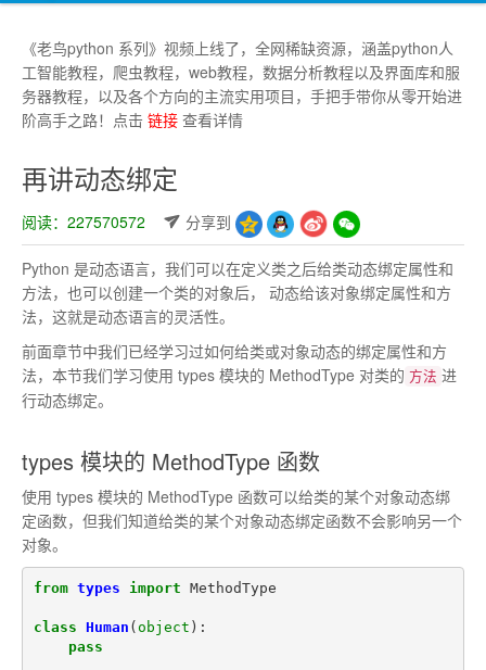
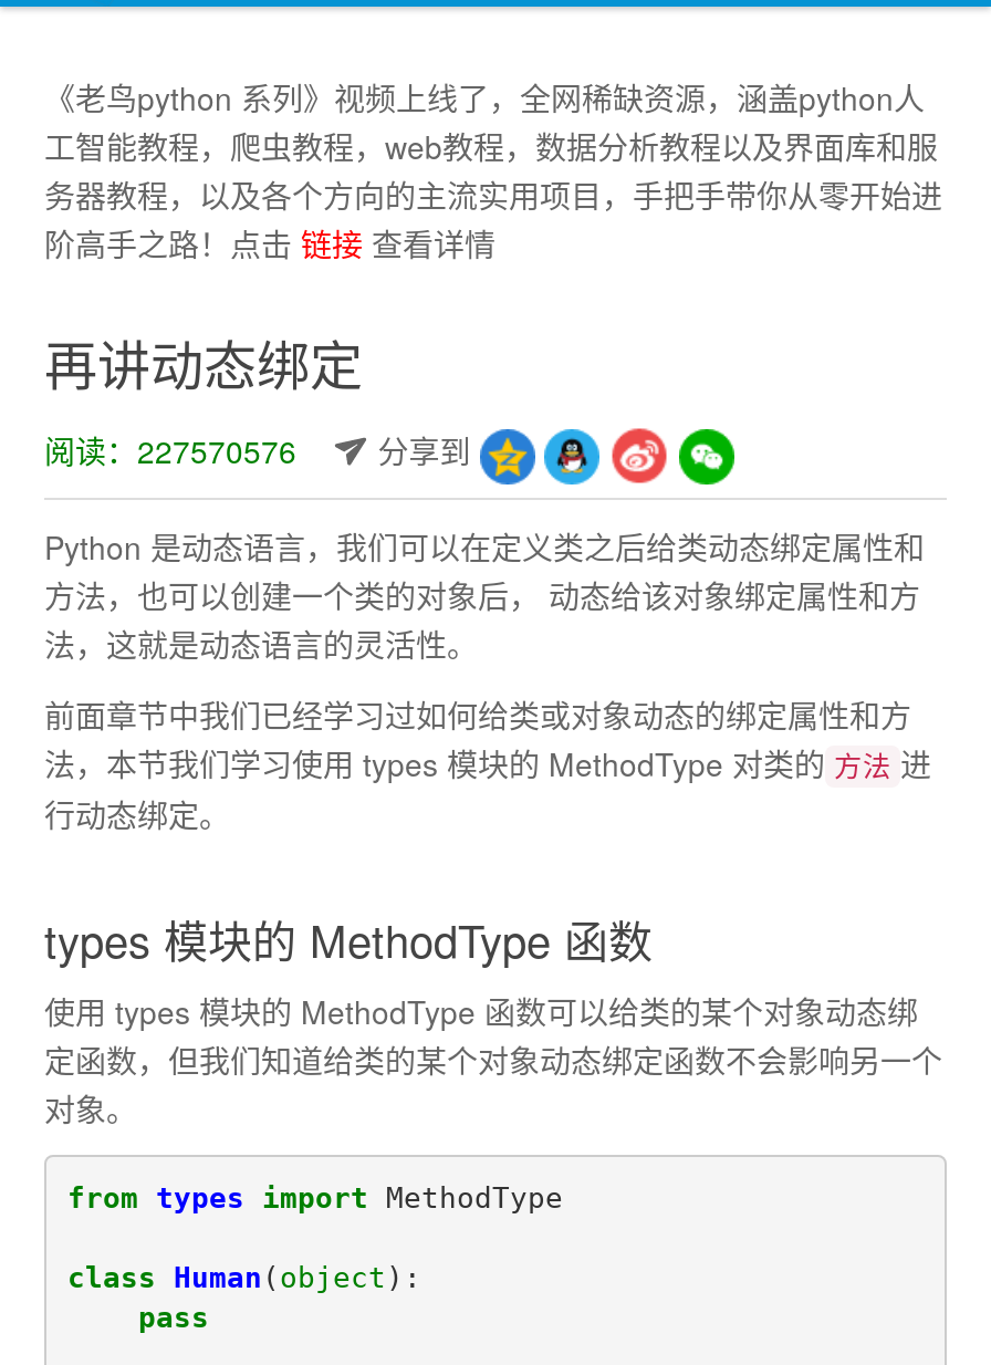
[22,210,235,232] 阅读：227570572 分享到 -> [44,429,480,473] 阅读：227570576 分享到

